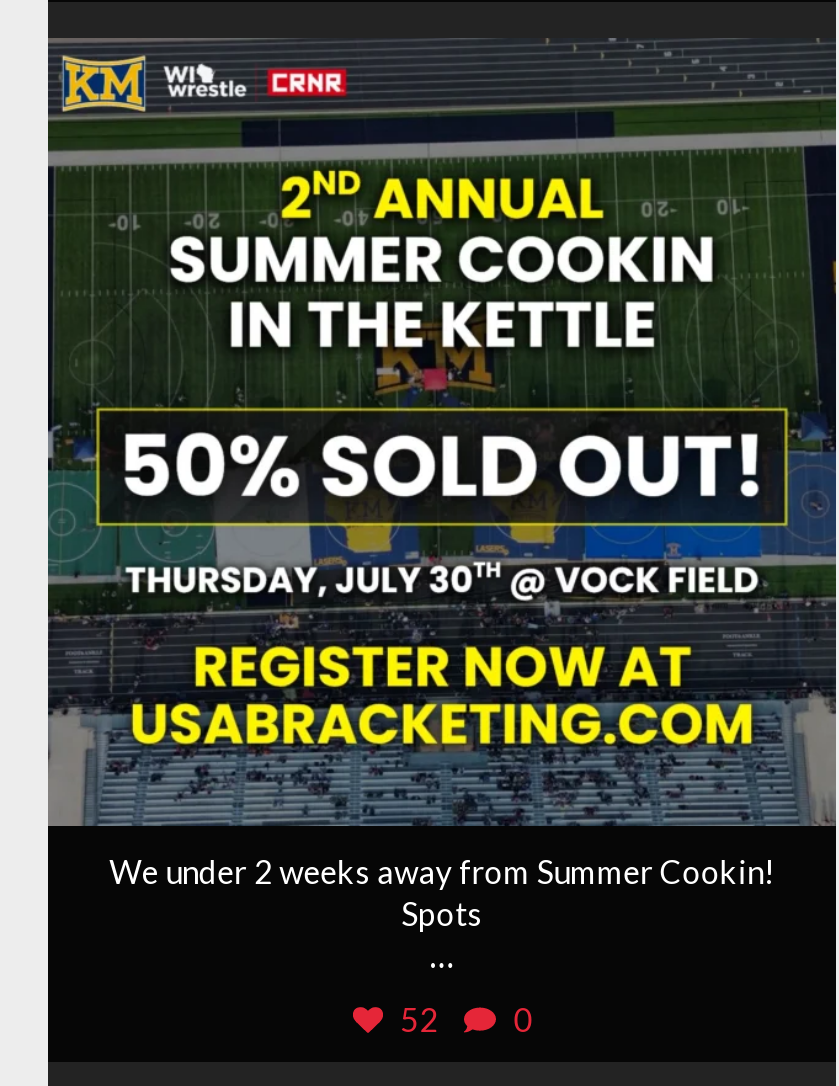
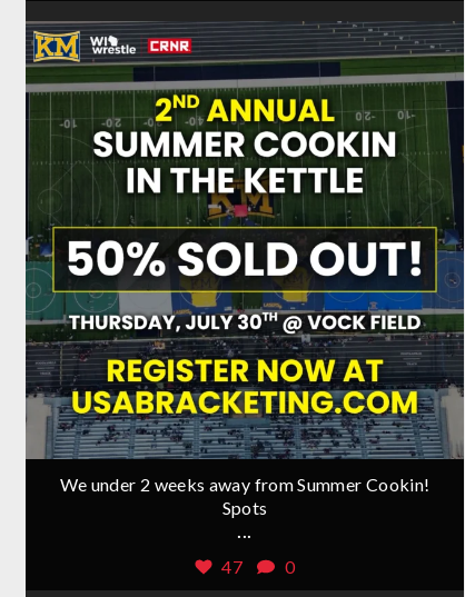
[400,1000,532,1038] 52 0 -> [222,556,295,577] 47 0

